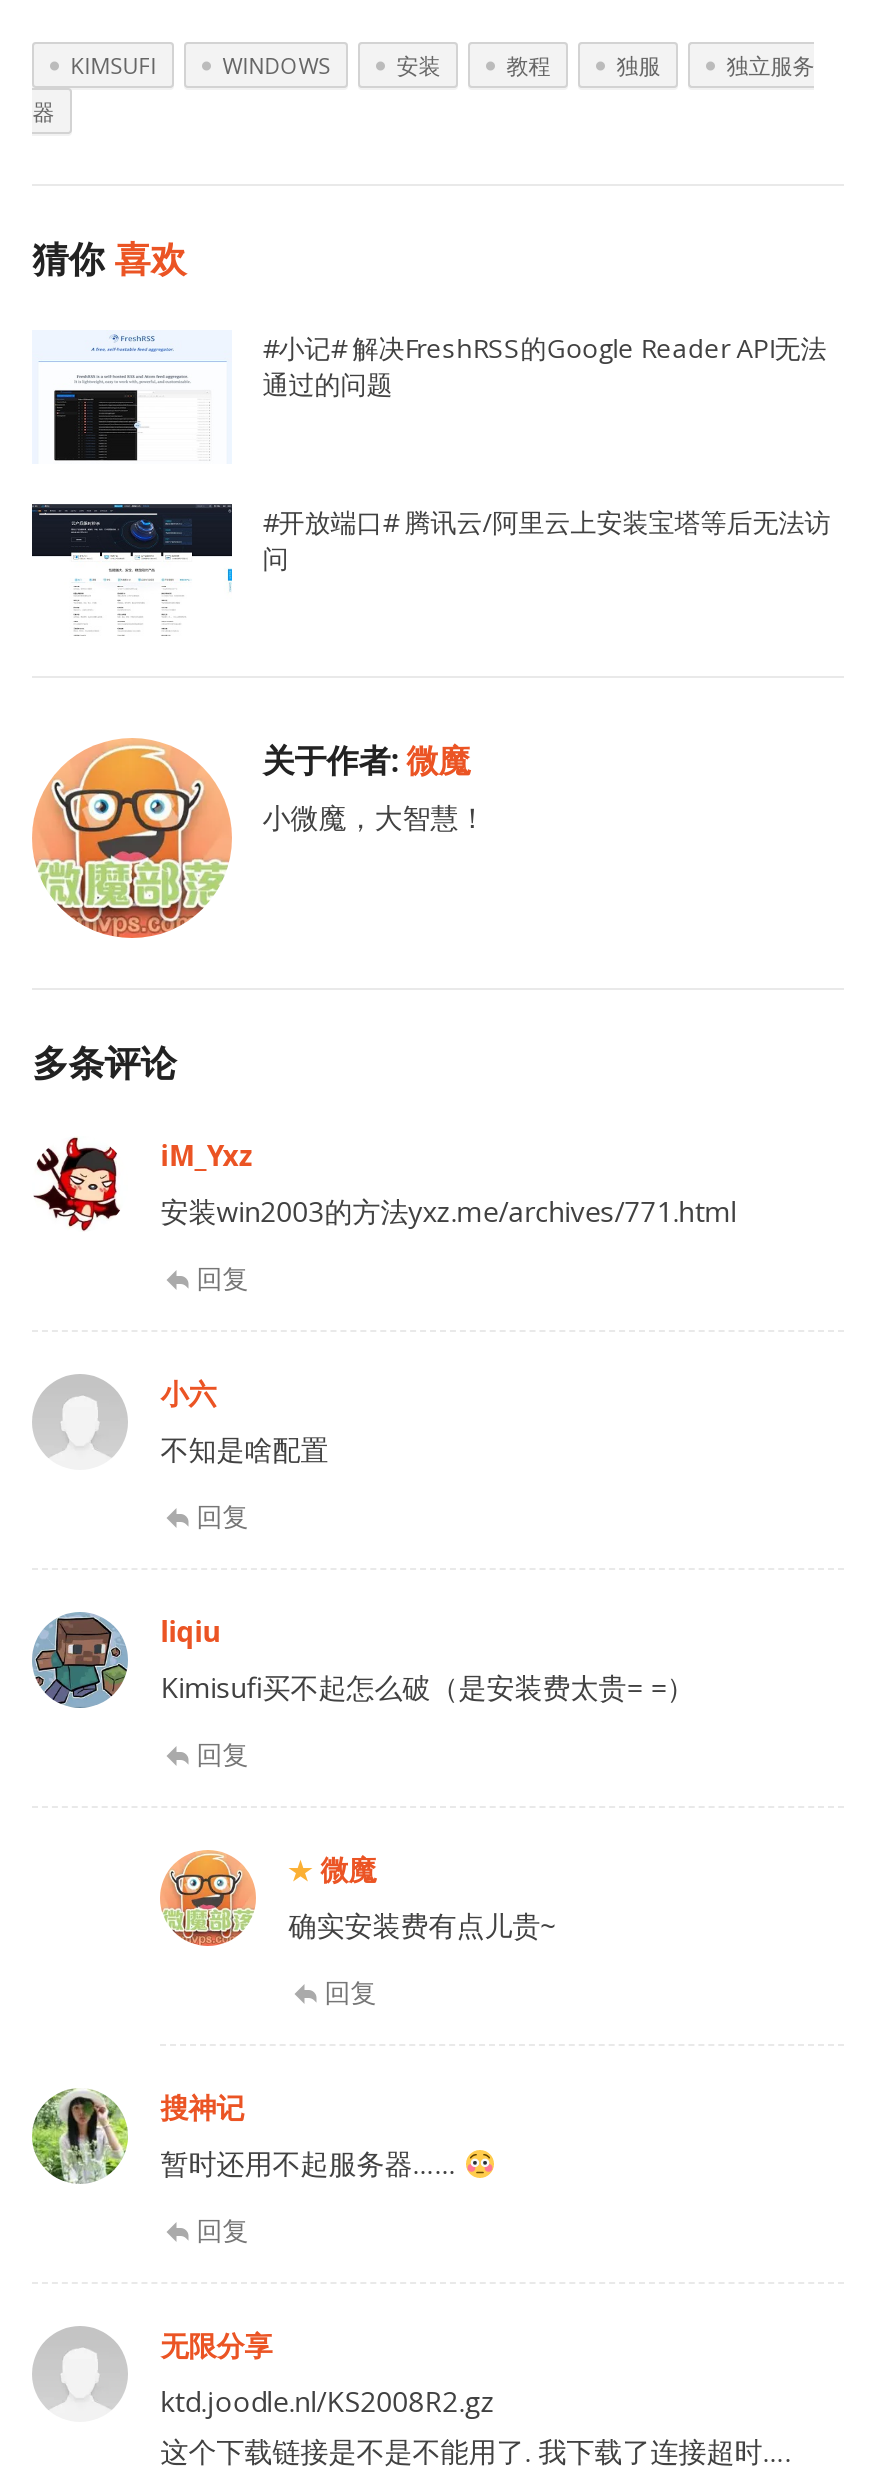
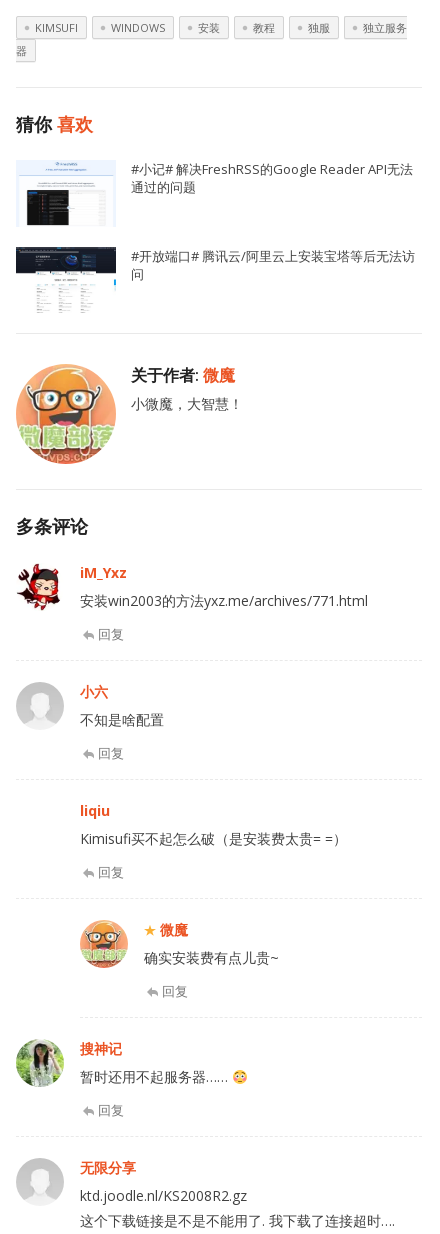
[30,1610,130,1710] [image] -> none

